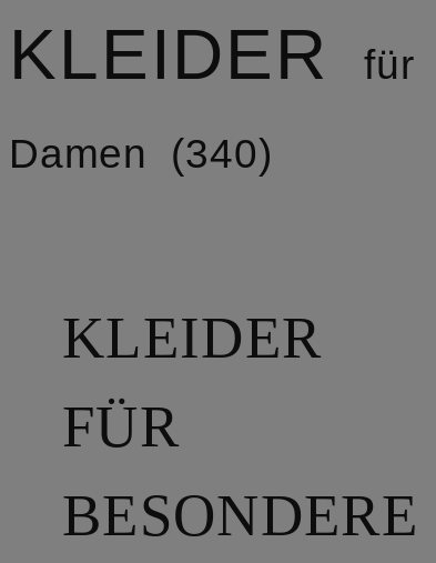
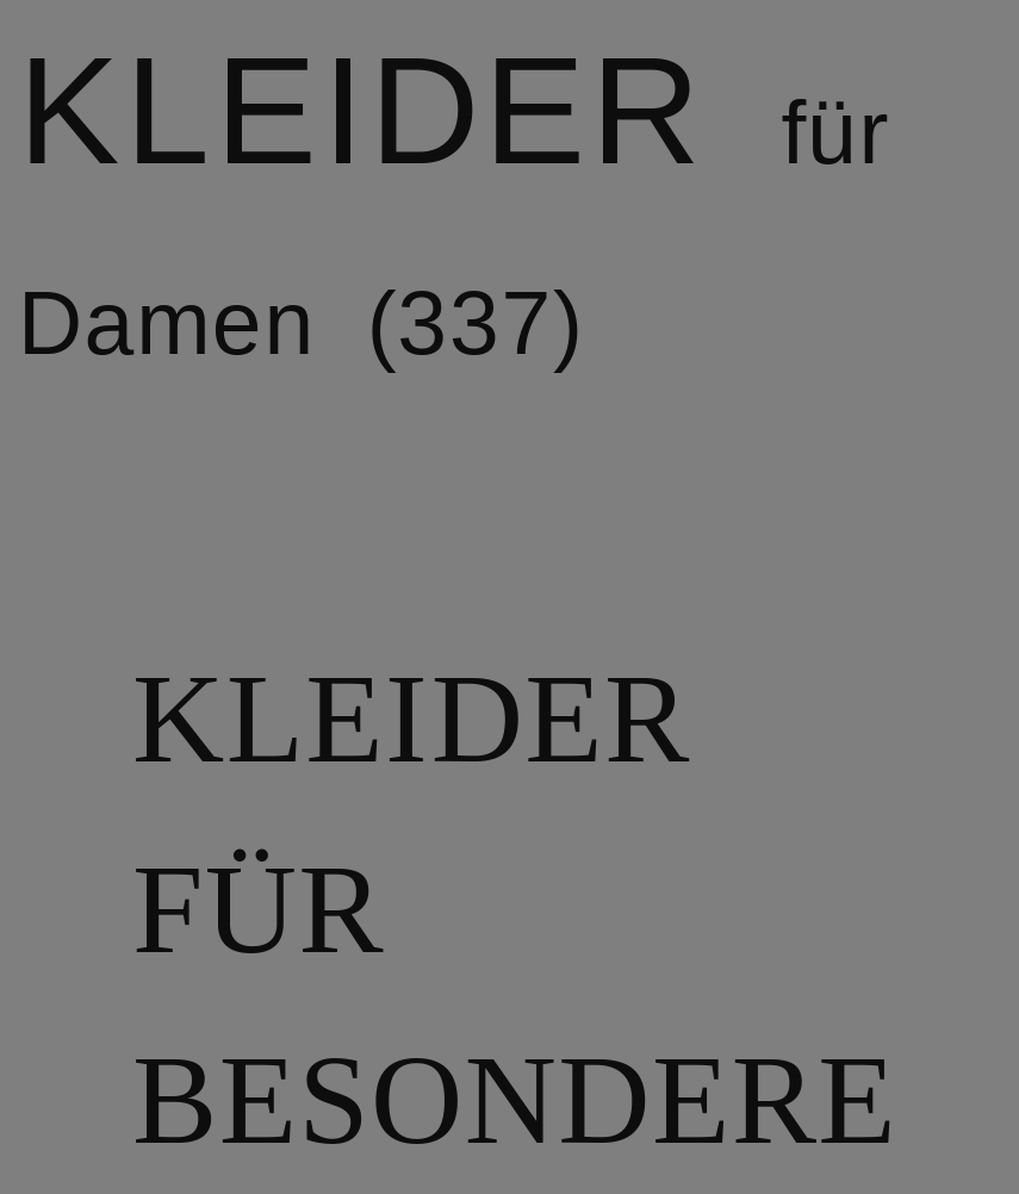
[9,130,258,177] Damen 340 -> [18,273,553,373] Damen 337

